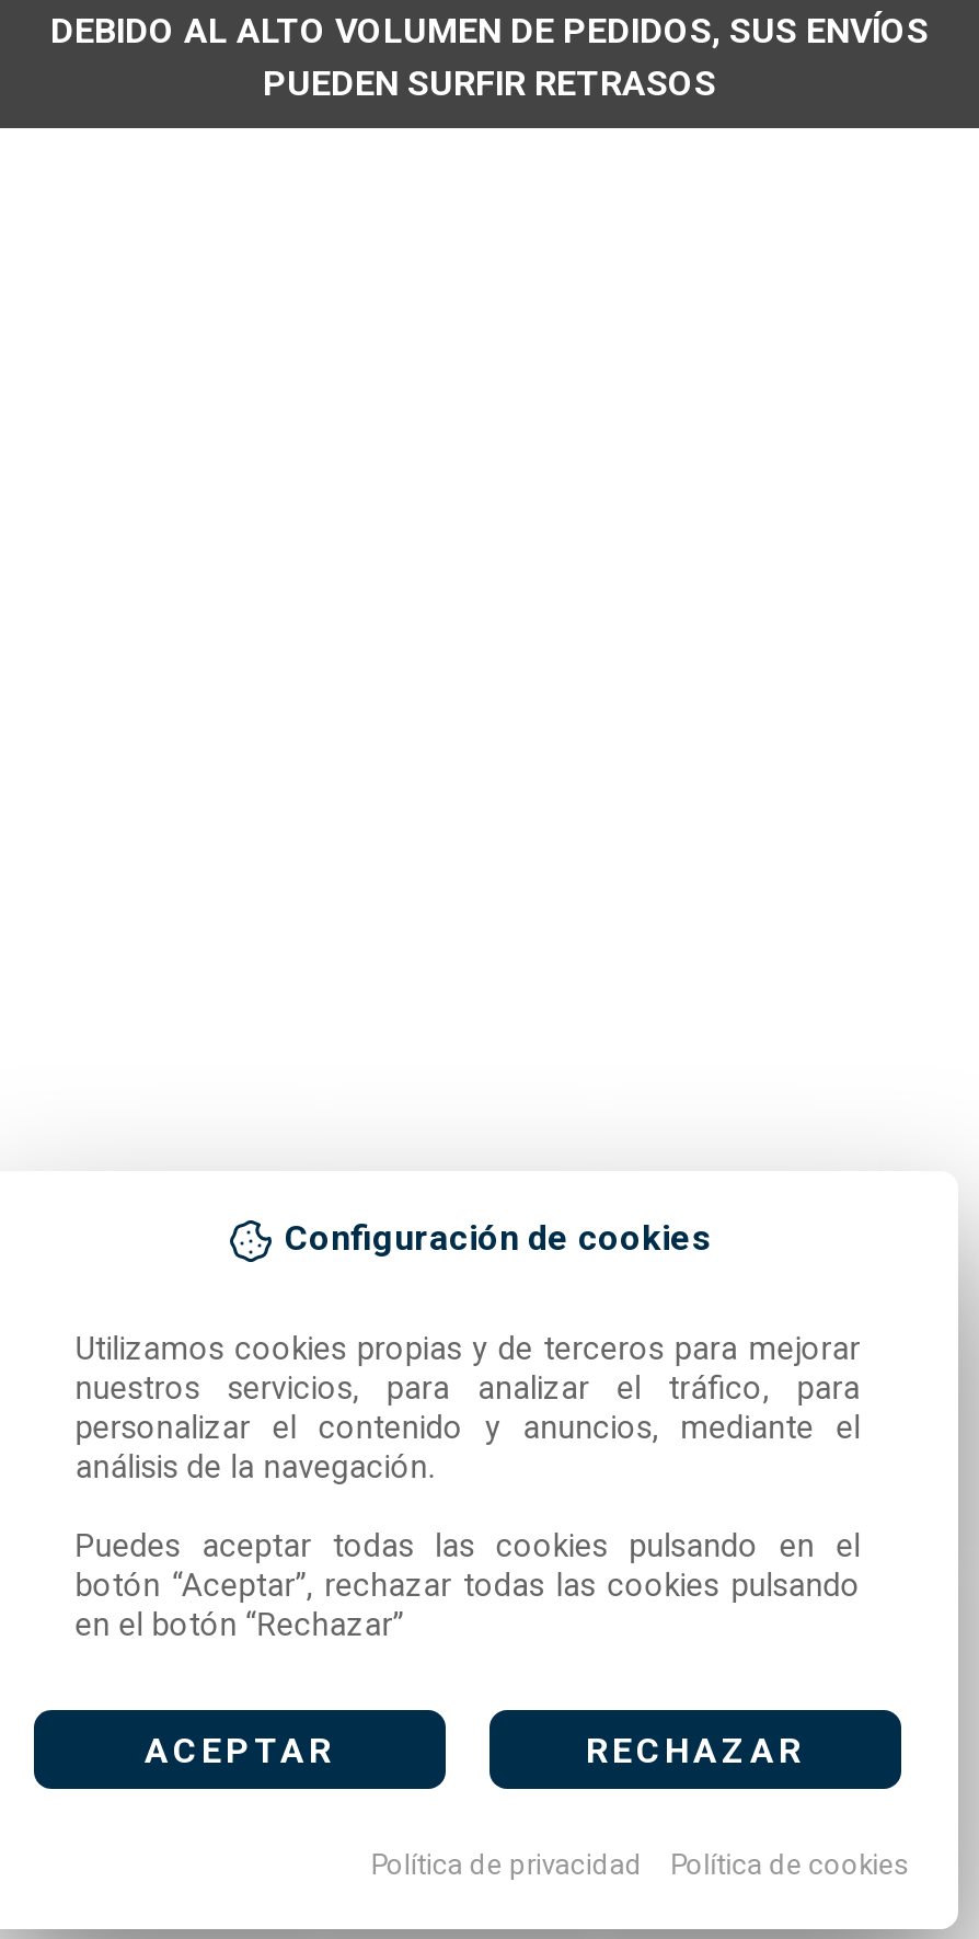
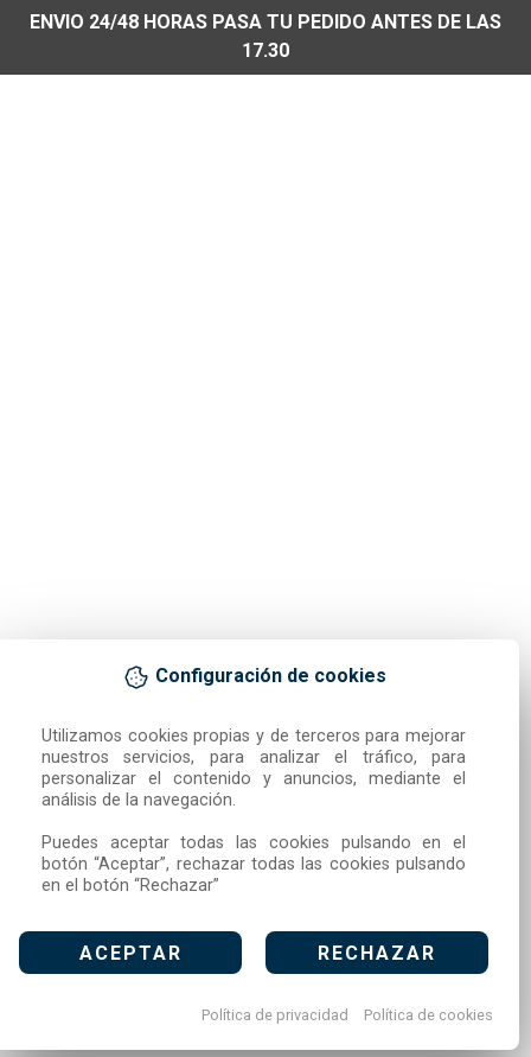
[50,10,929,104] DEBIDO AL ALTO VOLUMEN DE PEDIDOS, SUS ENVÍOS | PUEDEN SURFIR RETRASOS -> [30,11,501,62] ENVIO 24/48 HORAS PASA TU PEDIDO ANTES DE LAS | 17.30

